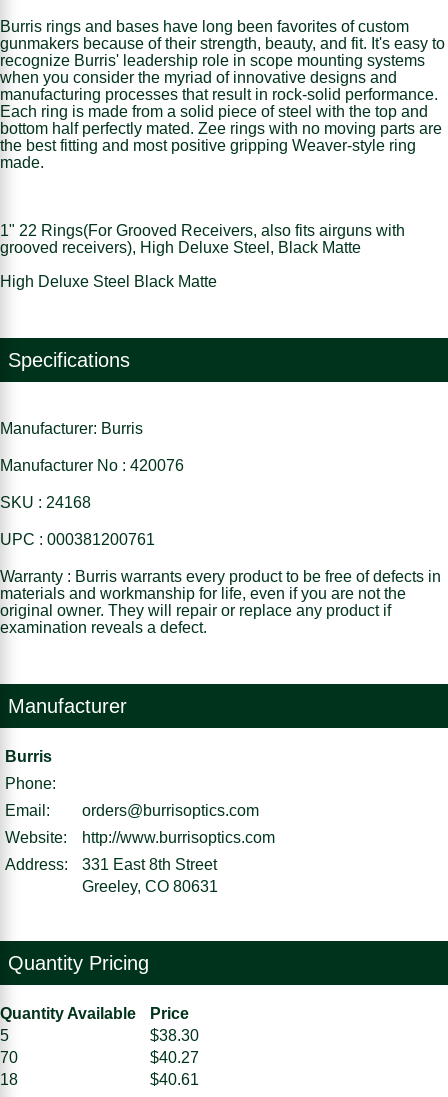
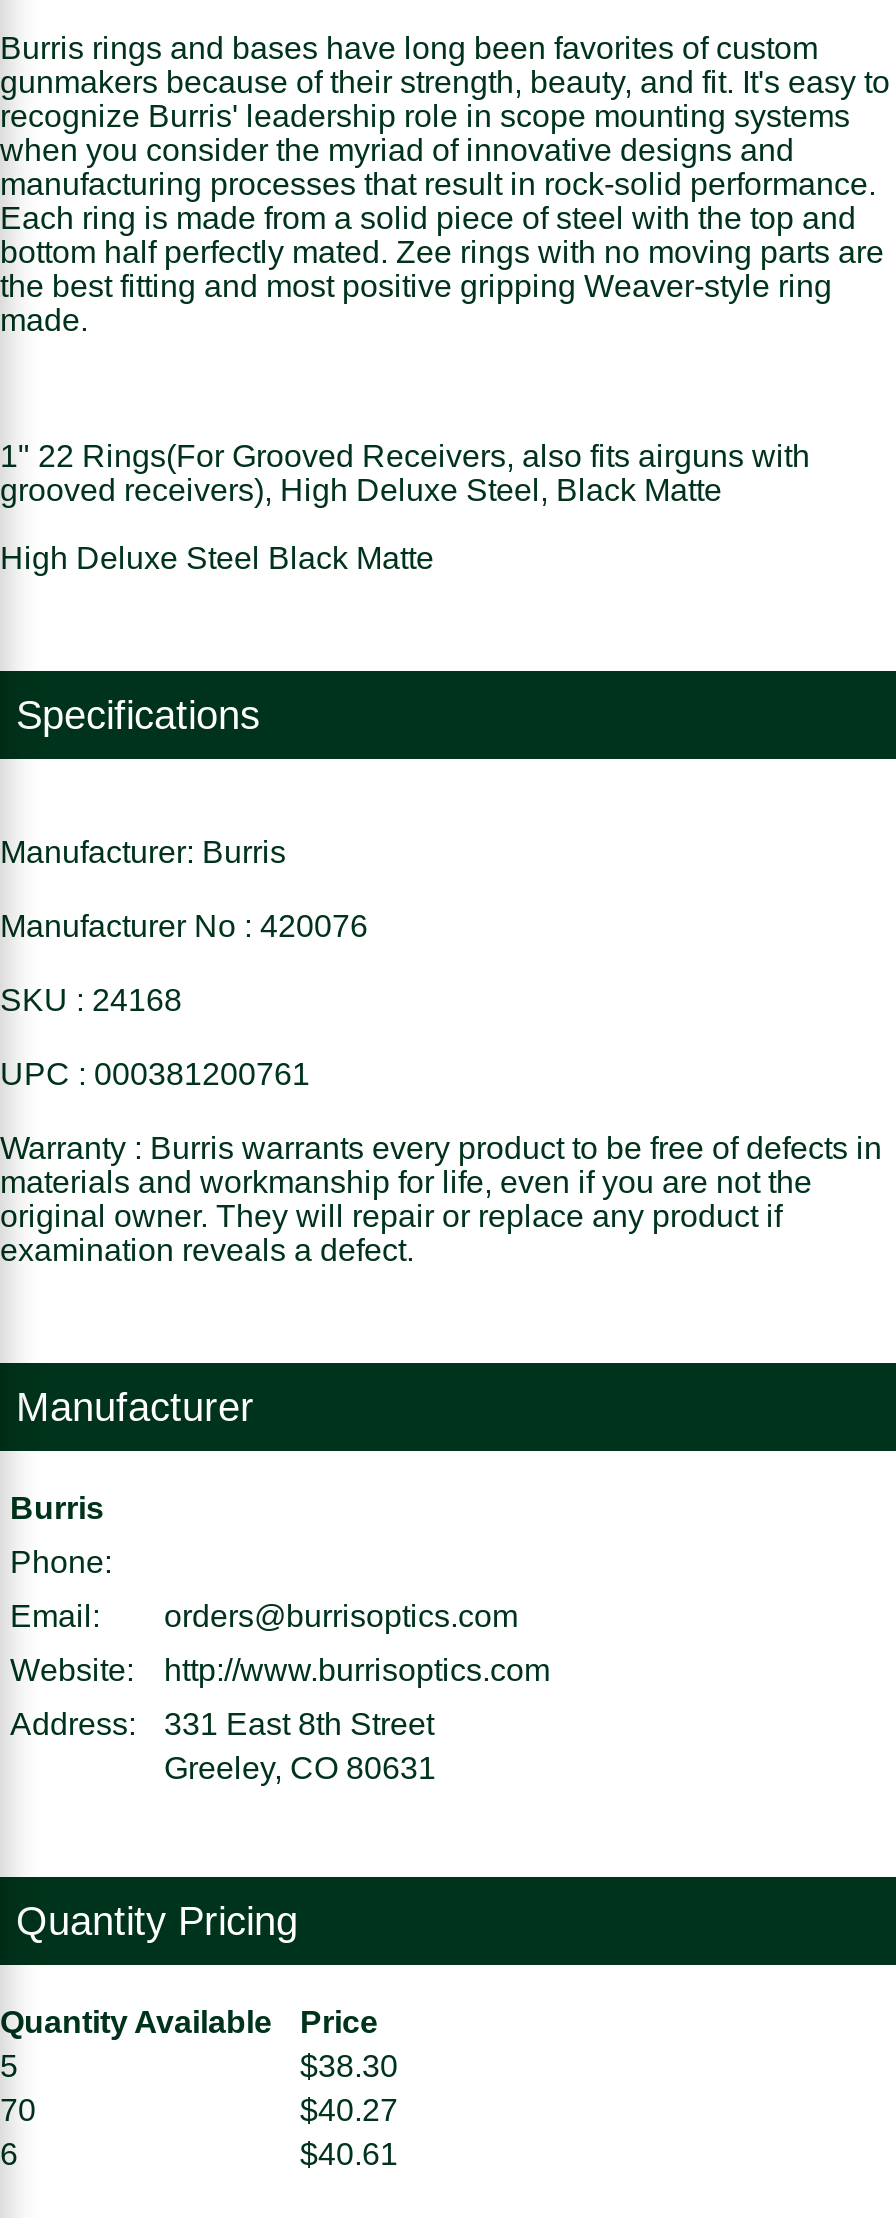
[0,1070,18,1087] 18 -> [0,2136,18,2170] 6

